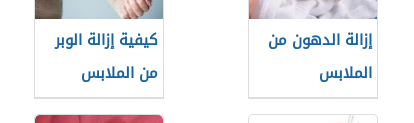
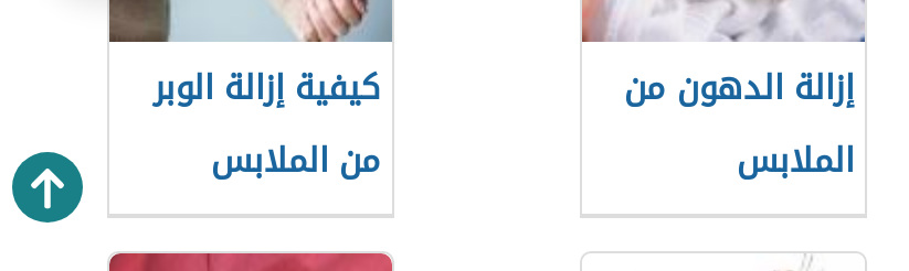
none -> [10,150,85,225] [image]

